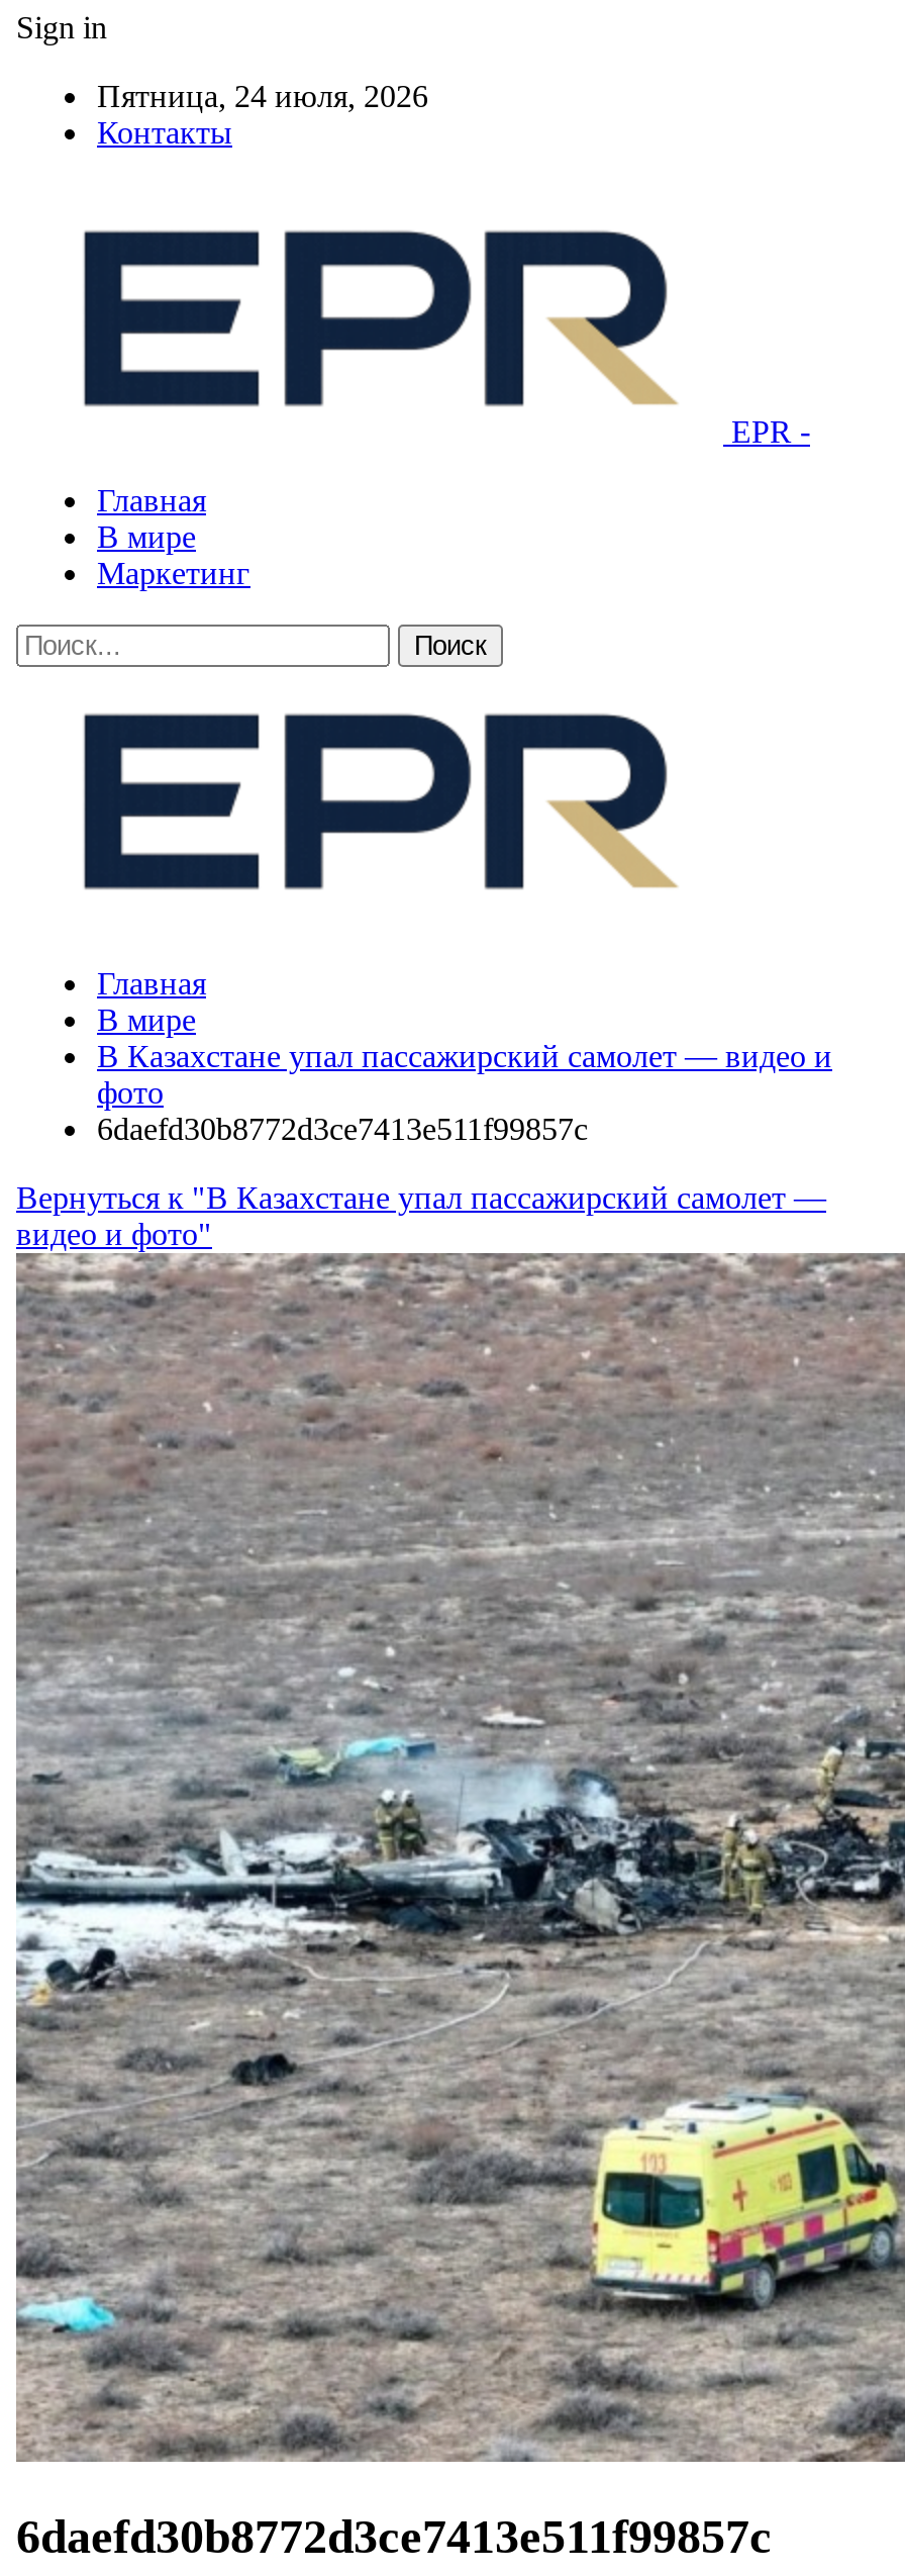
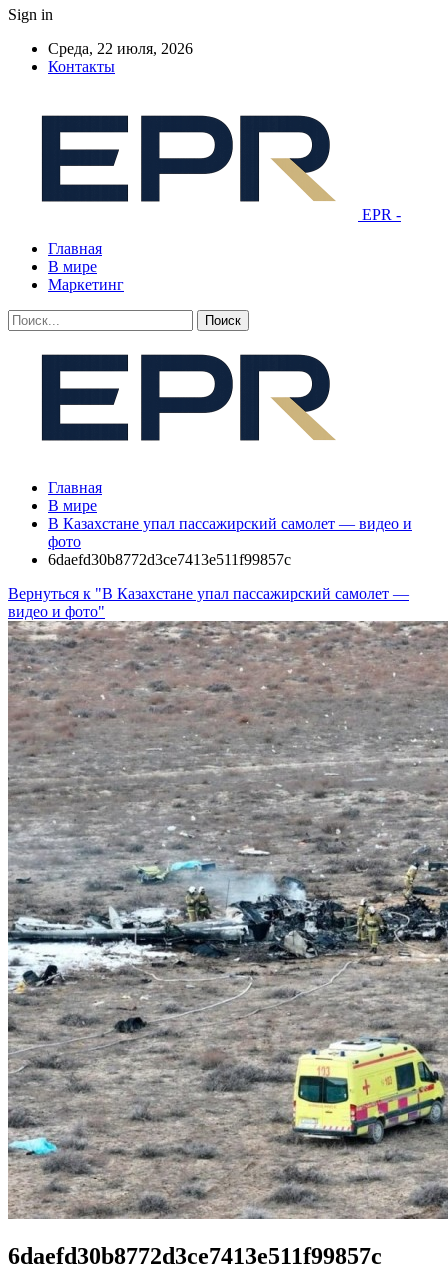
[97,79,428,113] Пятница, 24 июля, 2026 -> [48,40,193,57] Среда, 22 июля, 2026

